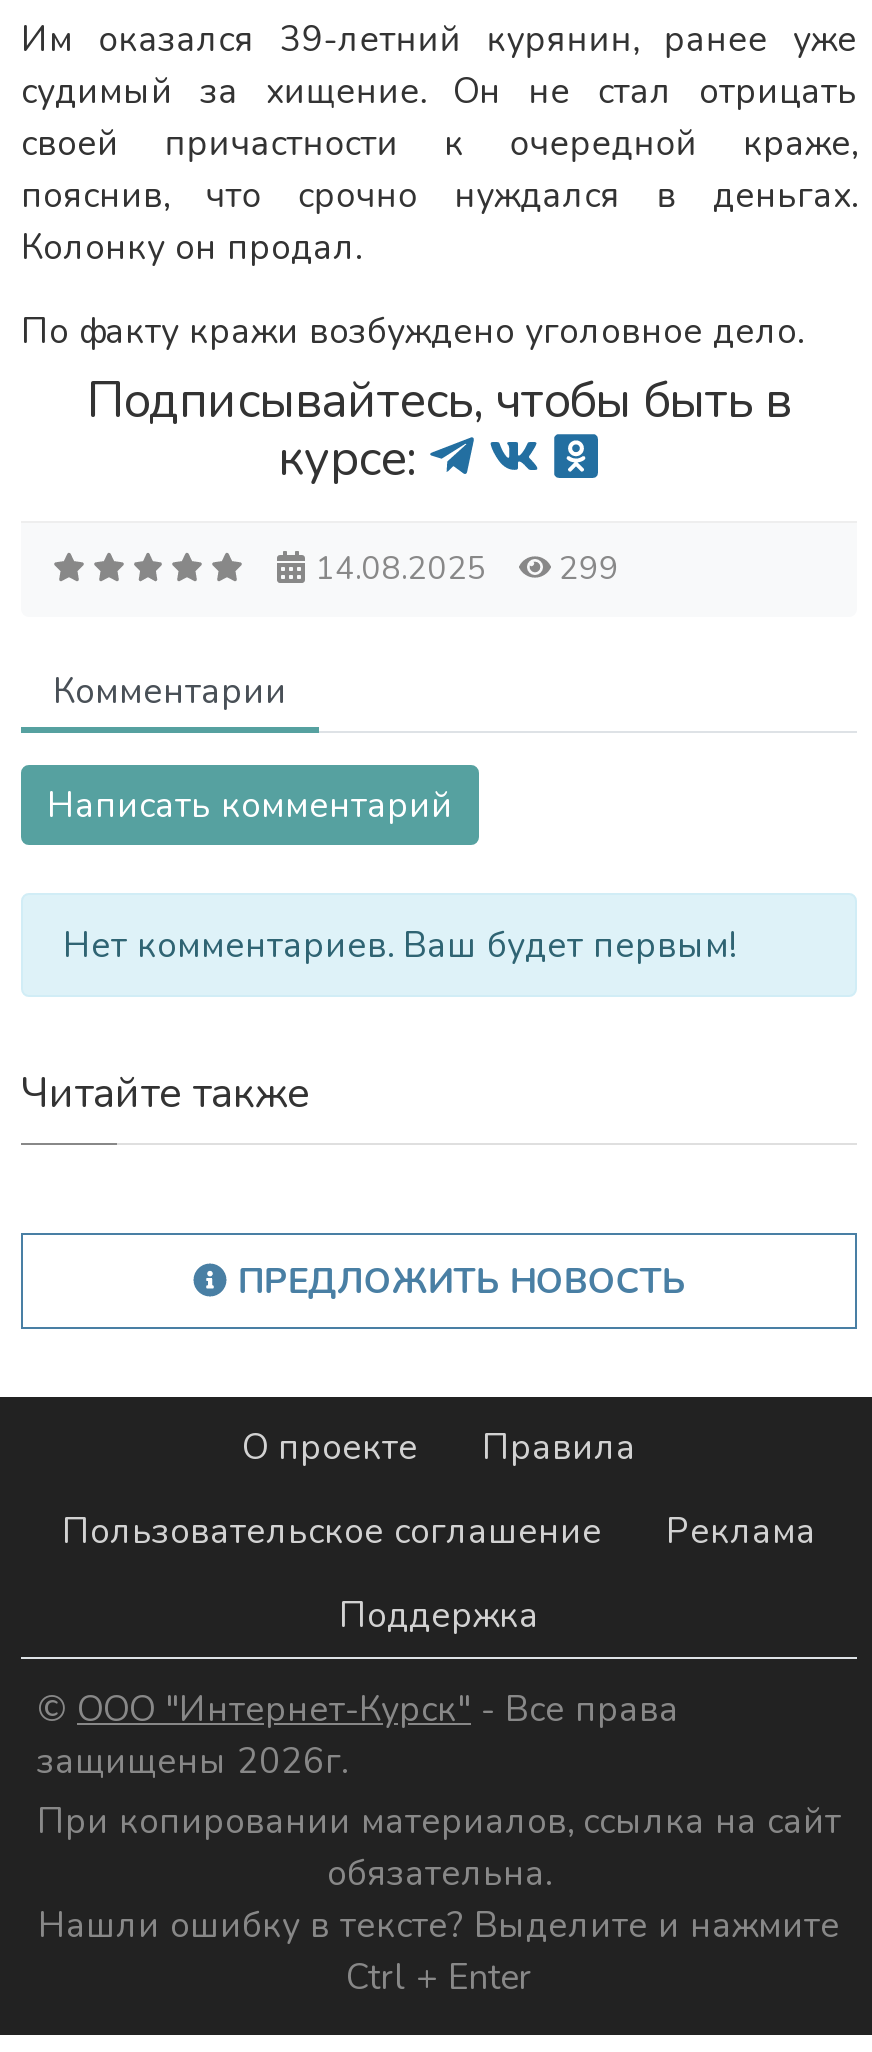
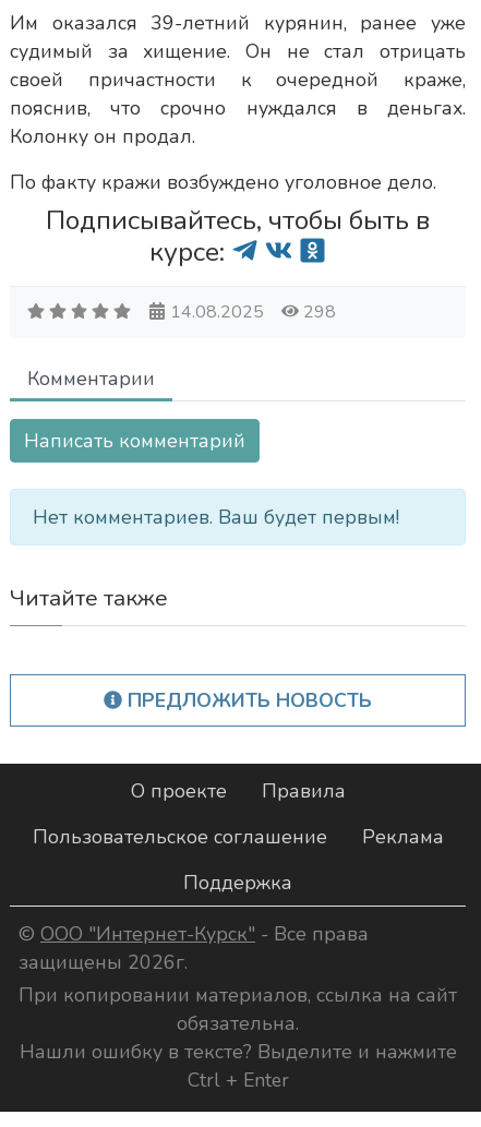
[315,547,619,591] 14.08.2025 299 -> [170,300,336,324] 14.08.2025 298

